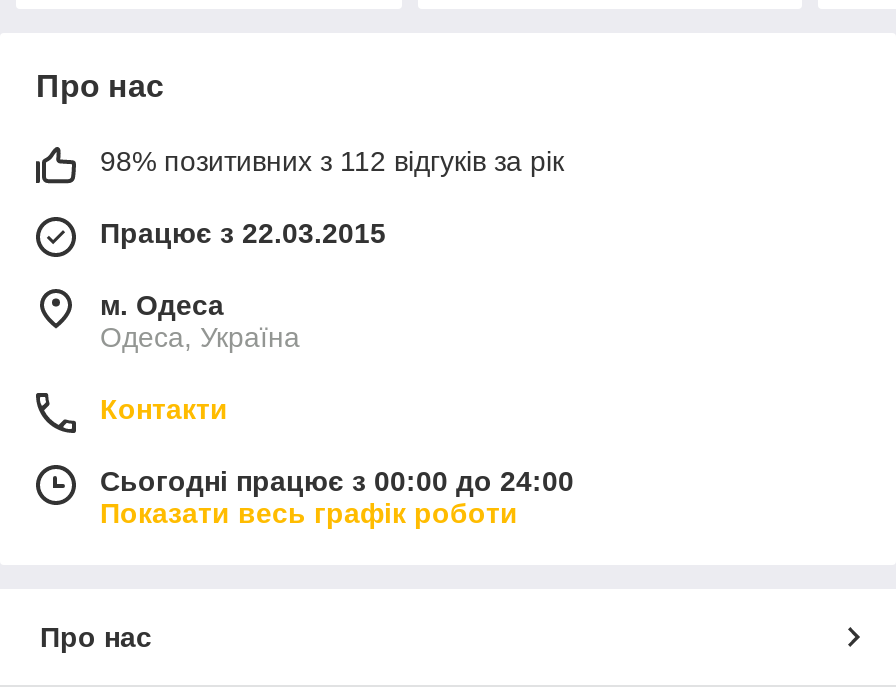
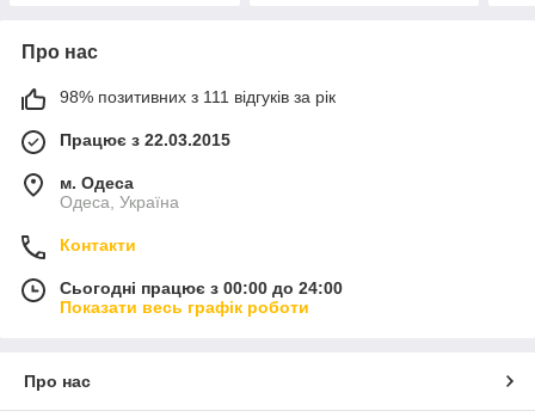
[100,145,564,177] 98% позитивних з 112 відгуків за рік -> [60,87,336,106] 98% позитивних з 111 відгуків за рік

